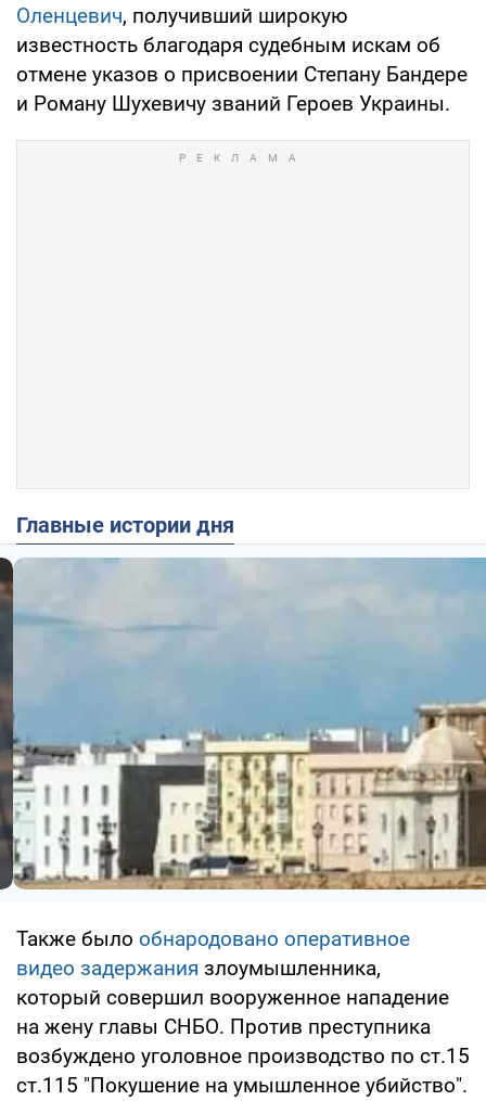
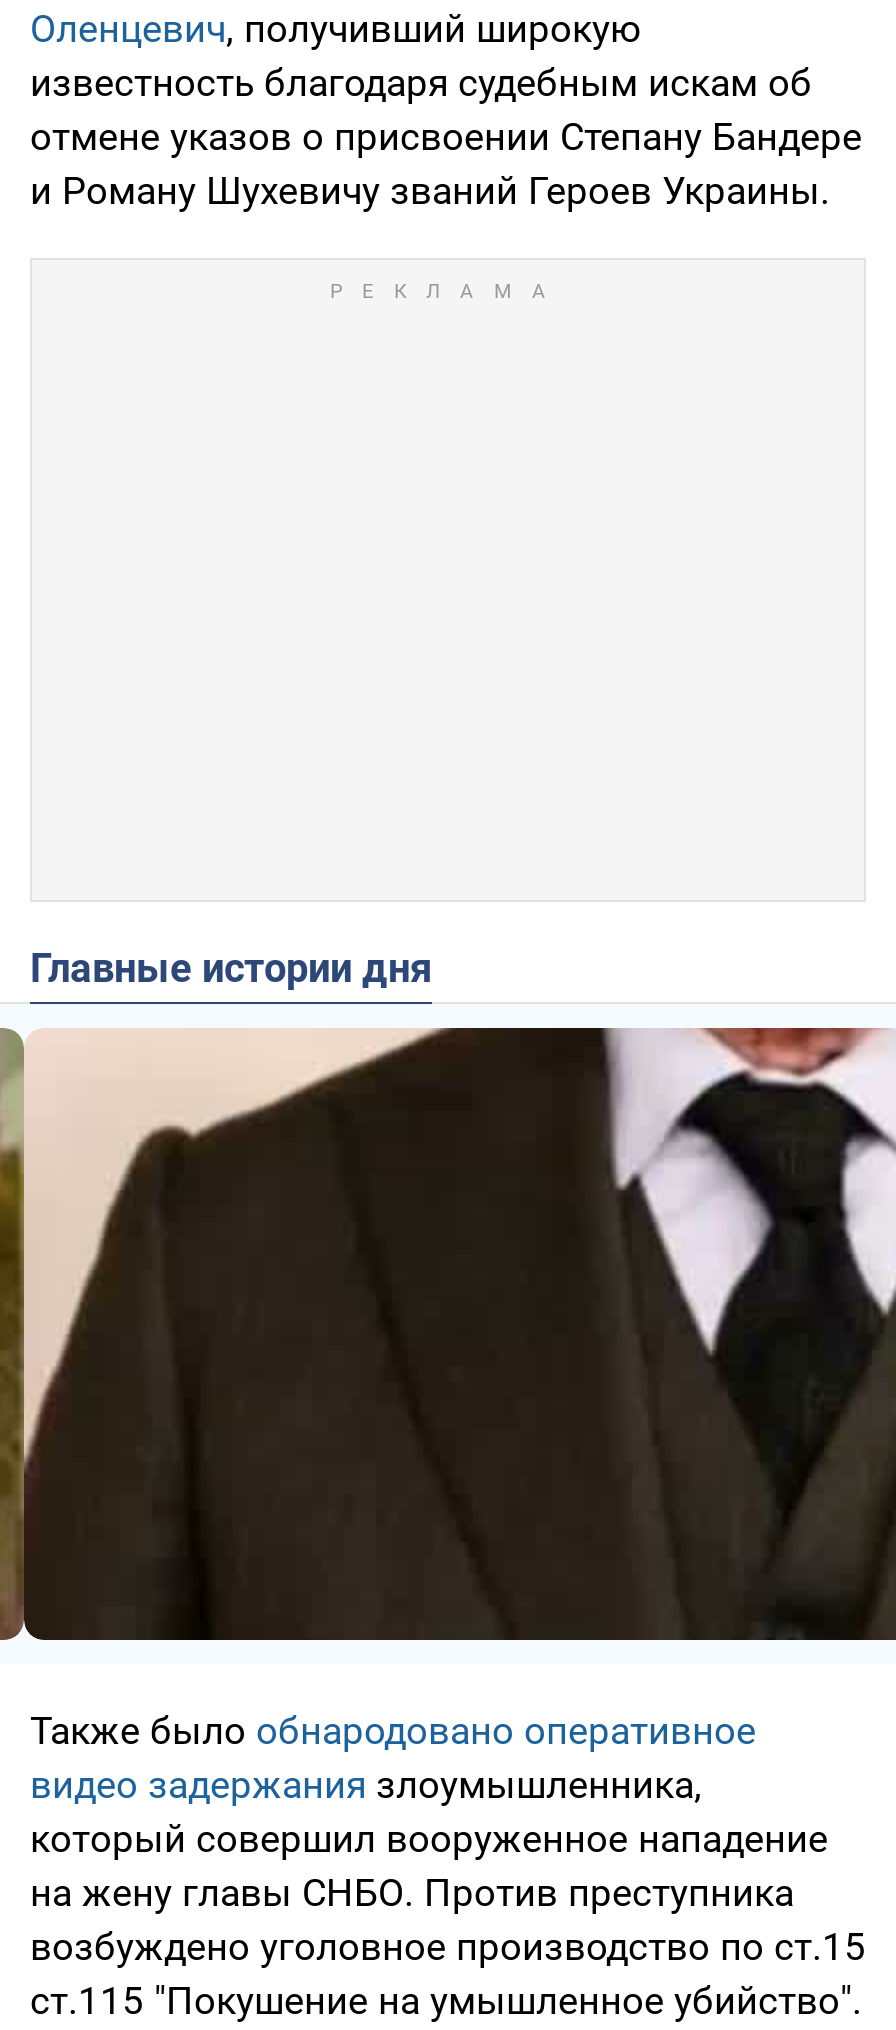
[3,556,483,891] [image] -> [6,1026,890,1642] [image]

